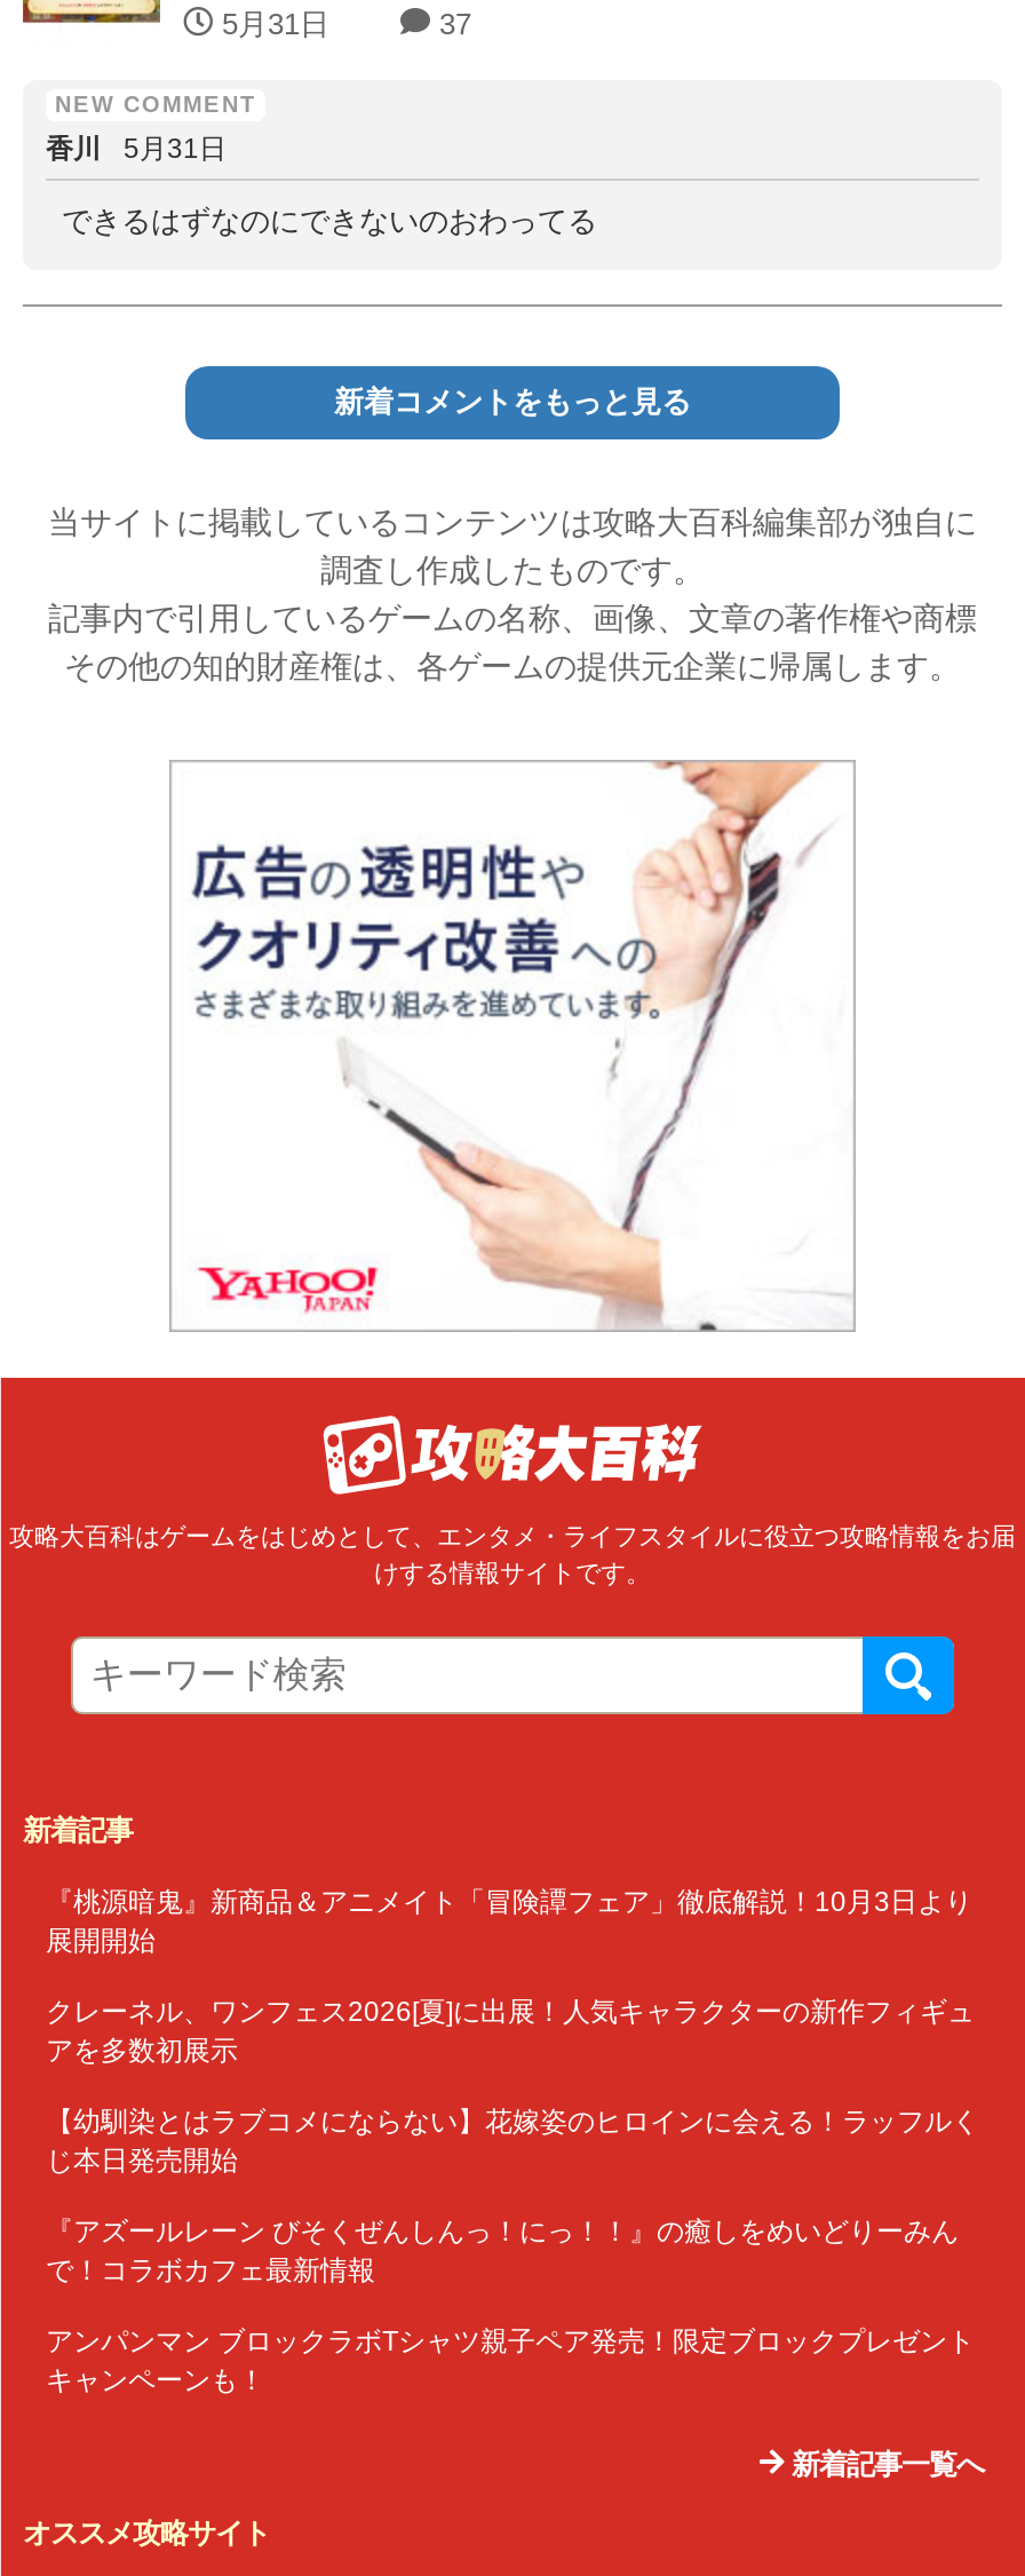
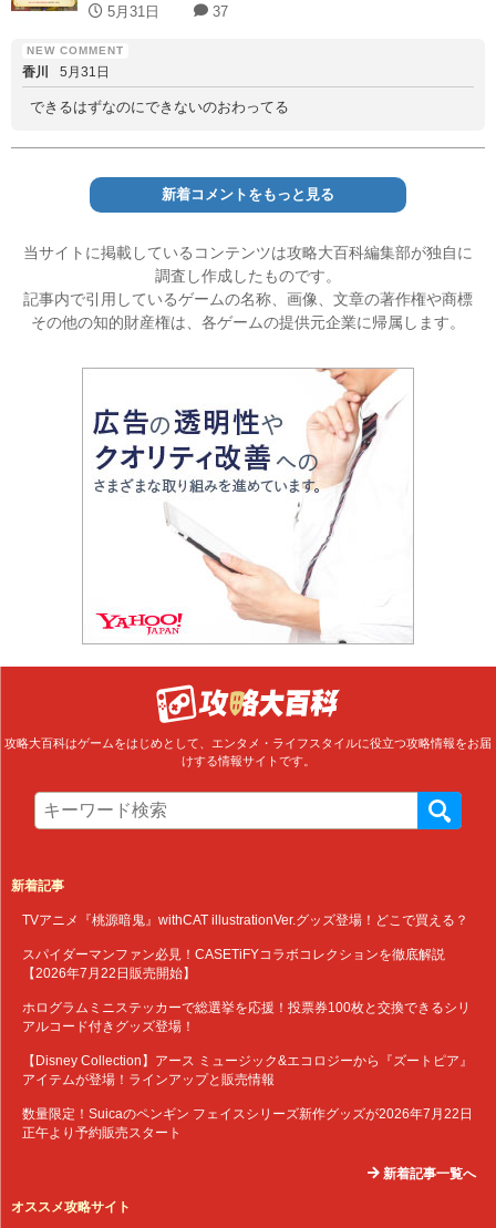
[46,1886,972,1955] 『桃源暗鬼』新商品＆アニメイト「冒険譚フェア」徹底解説！10月3日より | 展開開始 -> [22,912,468,927] TVアニメ『桃源暗鬼』withCAT illustrationVer.グッズ登場！どこで買える？
[46,1996,975,2064] クレーネル、ワンフェス2026[夏]に出展！人気キャラクターの新作フィギュ | アを多数初展示 -> [22,947,445,980] スパイダーマンファン必見！CASETiFYコラボコレクションを徹底解説 | 【2026年7月22日販売開始】
[46,2106,979,2174] 【幼馴染とはラブコメにならない】花嫁姿のヒロインに会える！ラッフルく | じ本日発売開始 -> [22,1000,471,1033] ホログラムミニステッカーで総選挙を応援！投票券100枚と交換できるシリ | アルコード付きグッズ登場！
[46,2216,959,2284] 『アズールレーン びそくぜんしんっ！にっ！！』の癒しをめいどりーみん | で！コラボカフェ最新情報 -> [22,1053,473,1086] 【Disney Collection】アース ミュージック&エコロジーから『ズートピア』 | アイテムが登場！ラインアップと販売情報
[46,2325,975,2394] アンパンマン ブロックラボTシャツ親子ペア発売！限定ブロックプレゼント | キャンペーンも！ -> [22,1106,473,1139] 数量限定！Suicaのペンギン フェイスシリーズ新作グッズが2026年7月22日 | 正午より予約販売スタート

